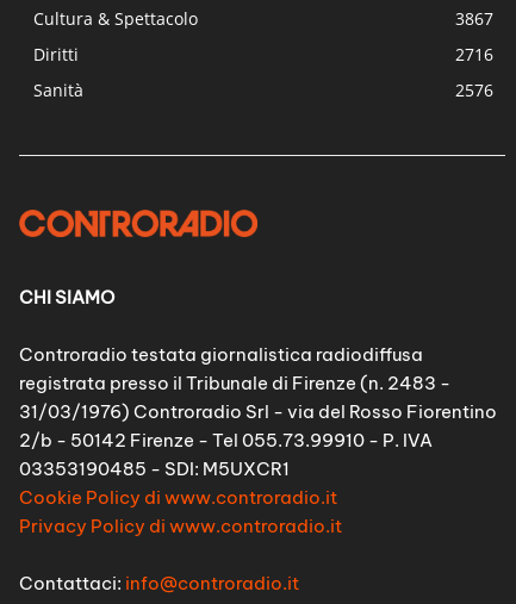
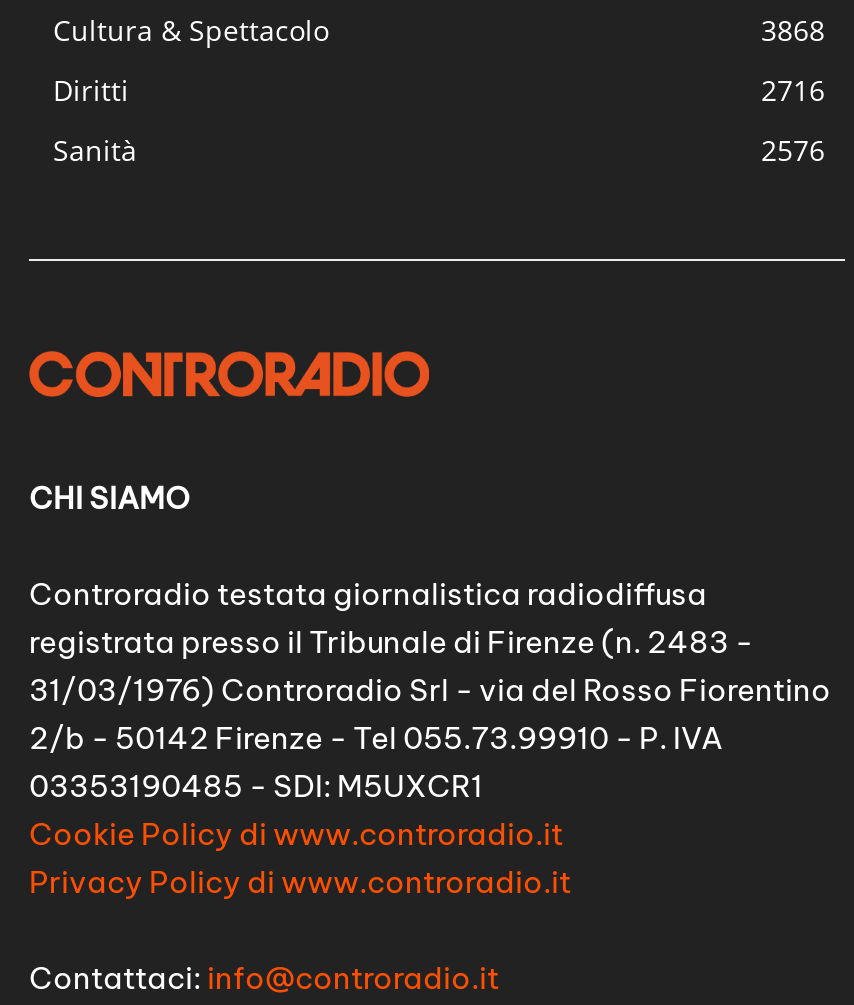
[455,7,493,30] 3867 -> [761,11,825,49] 3868

